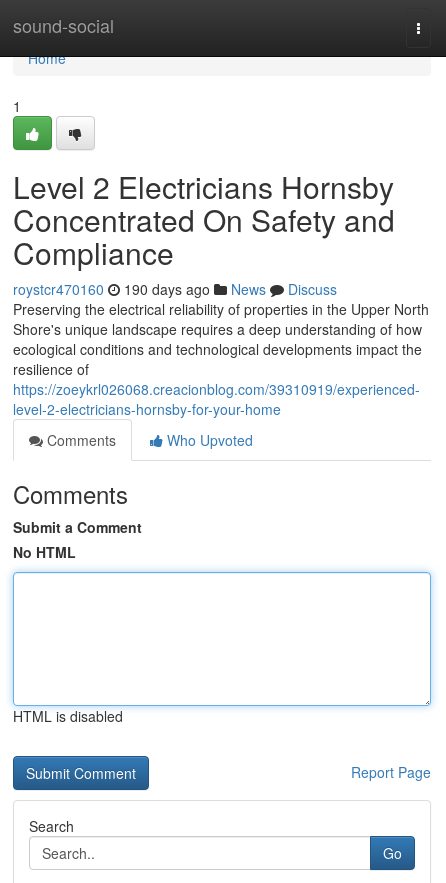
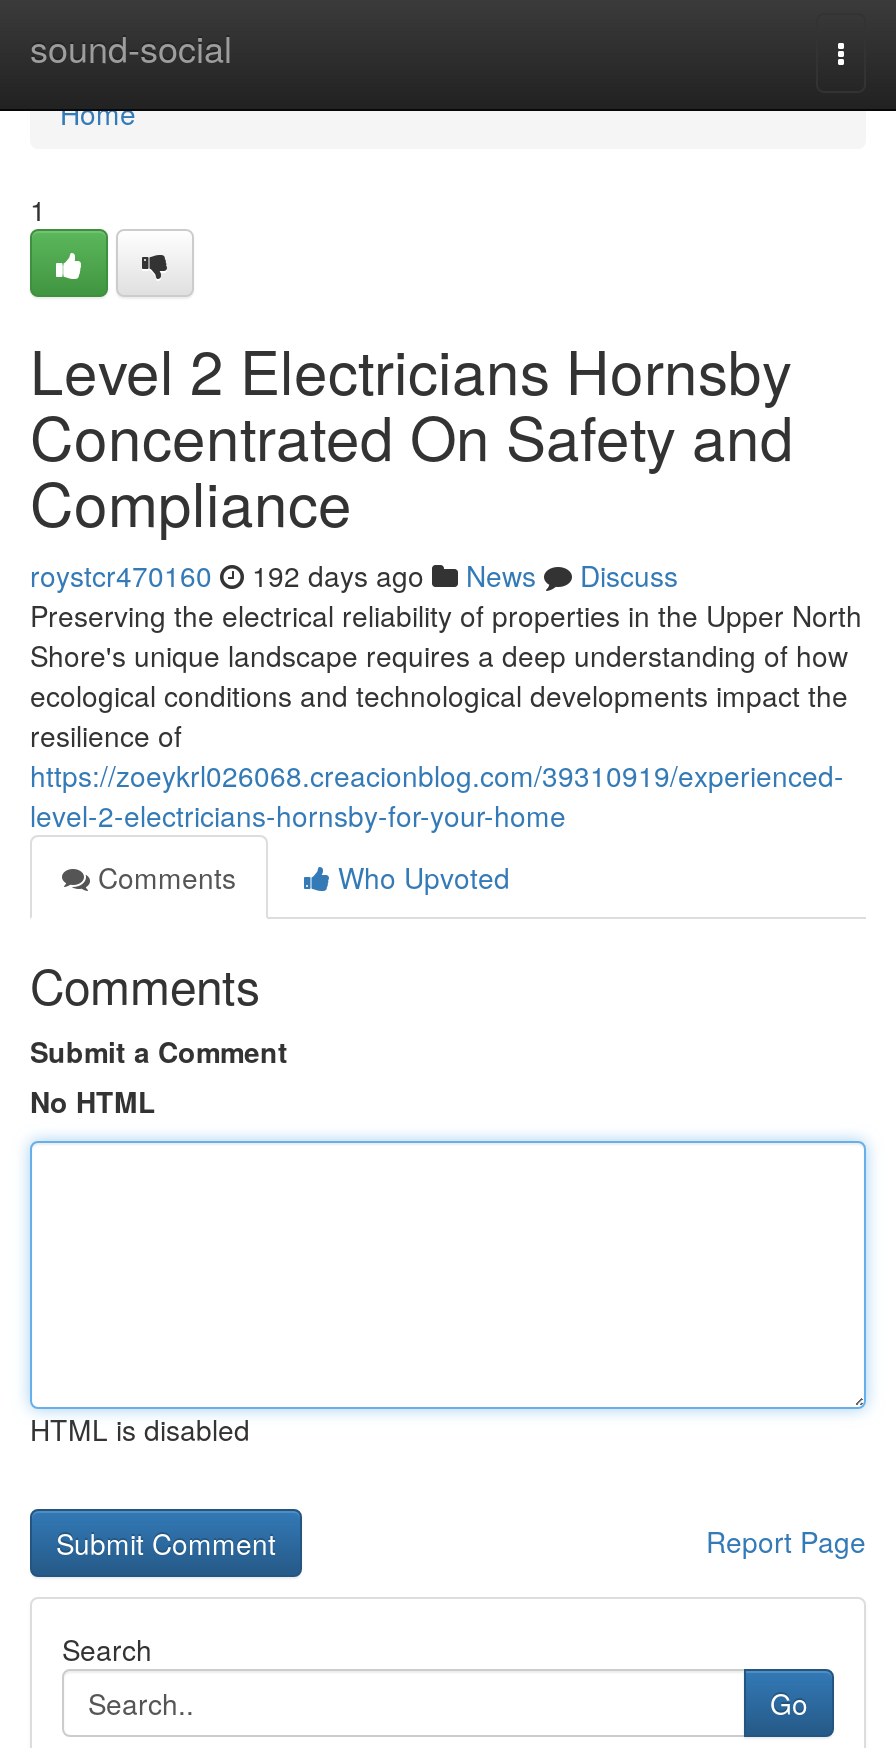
[13,279,337,299] roystcr470160 190 days ago News Discuss -> [30,555,678,595] roystcr470160 192 days ago News Discuss

